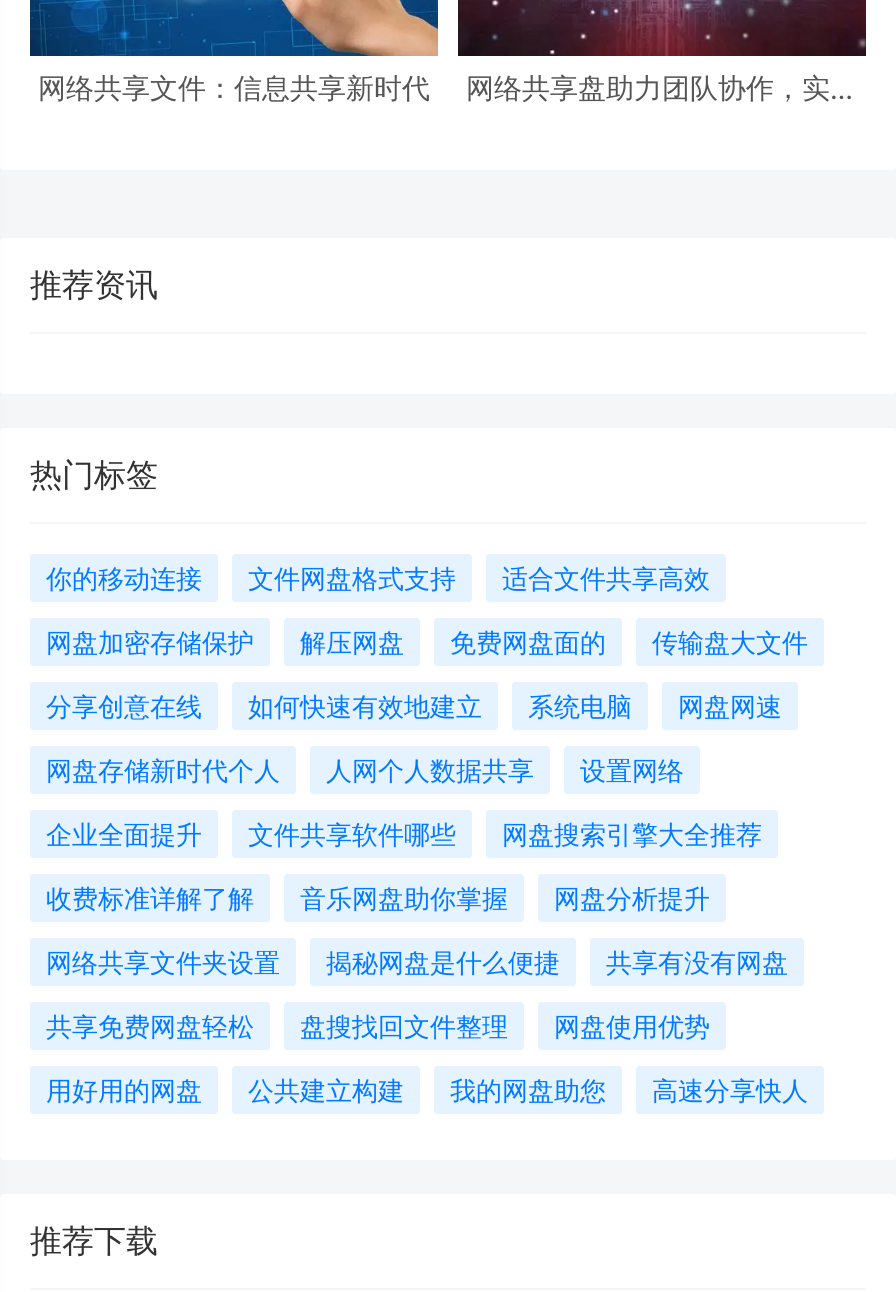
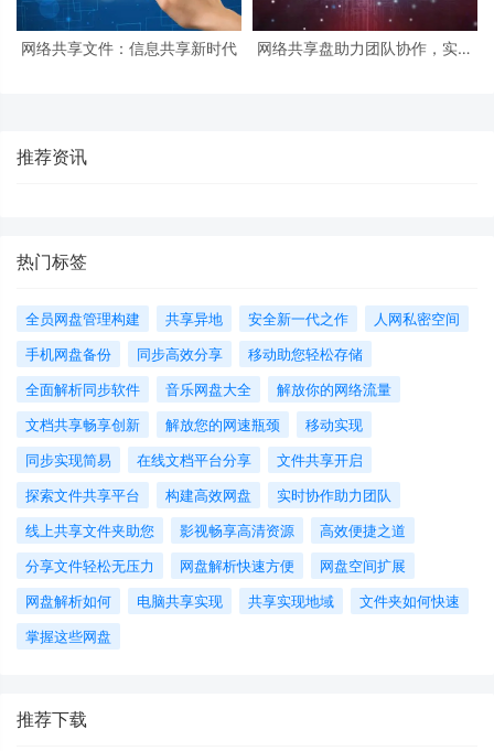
[46,562,808,1106] 你的移动连接 | 文件网盘格式支持 | 适合文件共享高效 | 网盘加密存储保护 | 解压网盘 | 免费网盘面的 | 传输盘大文件 | 分享创意在线 | 如何快速有效地建立 | 系统电脑 | 网盘网速 | 网盘存储新时代个人 | 人网个人数据共享 | 设置网络 | 企业全面提升 | 文件共享软件哪些 | 网盘搜索引擎大全推荐 | 收费标准详解了解 | 音乐网盘助你掌握 | 网盘分析提升 | 网络共享文件夹设置 | 揭秘网盘是什么便捷 | 共享有没有网盘 | 共享免费网盘轻松 | 盘搜找回文件整理 | 网盘使用优势 | 用好用的网盘 | 公共建立构建 | 我的网盘助您 | 高速分享快人 -> [25,310,460,645] 全员网盘管理构建 | 共享异地 | 安全新一代之作 | 人网私密空间 | 手机网盘备份 | 同步高效分享 | 移动助您轻松存储 | 全面解析同步软件 | 音乐网盘大全 | 解放你的网络流量 | 文档共享畅享创新 | 解放您的网速瓶颈 | 移动实现 | 同步实现简易 | 在线文档平台分享 | 文件共享开启 | 探索文件共享平台 | 构建高效网盘 | 实时协作助力团队 | 线上共享文件夹助您 | 影视畅享高清资源 | 高效便捷之道 | 分享文件轻松无压力 | 网盘解析快速方便 | 网盘空间扩展 | 网盘解析如何 | 电脑共享实现 | 共享实现地域 | 文件夹如何快速 | 掌握这些网盘

